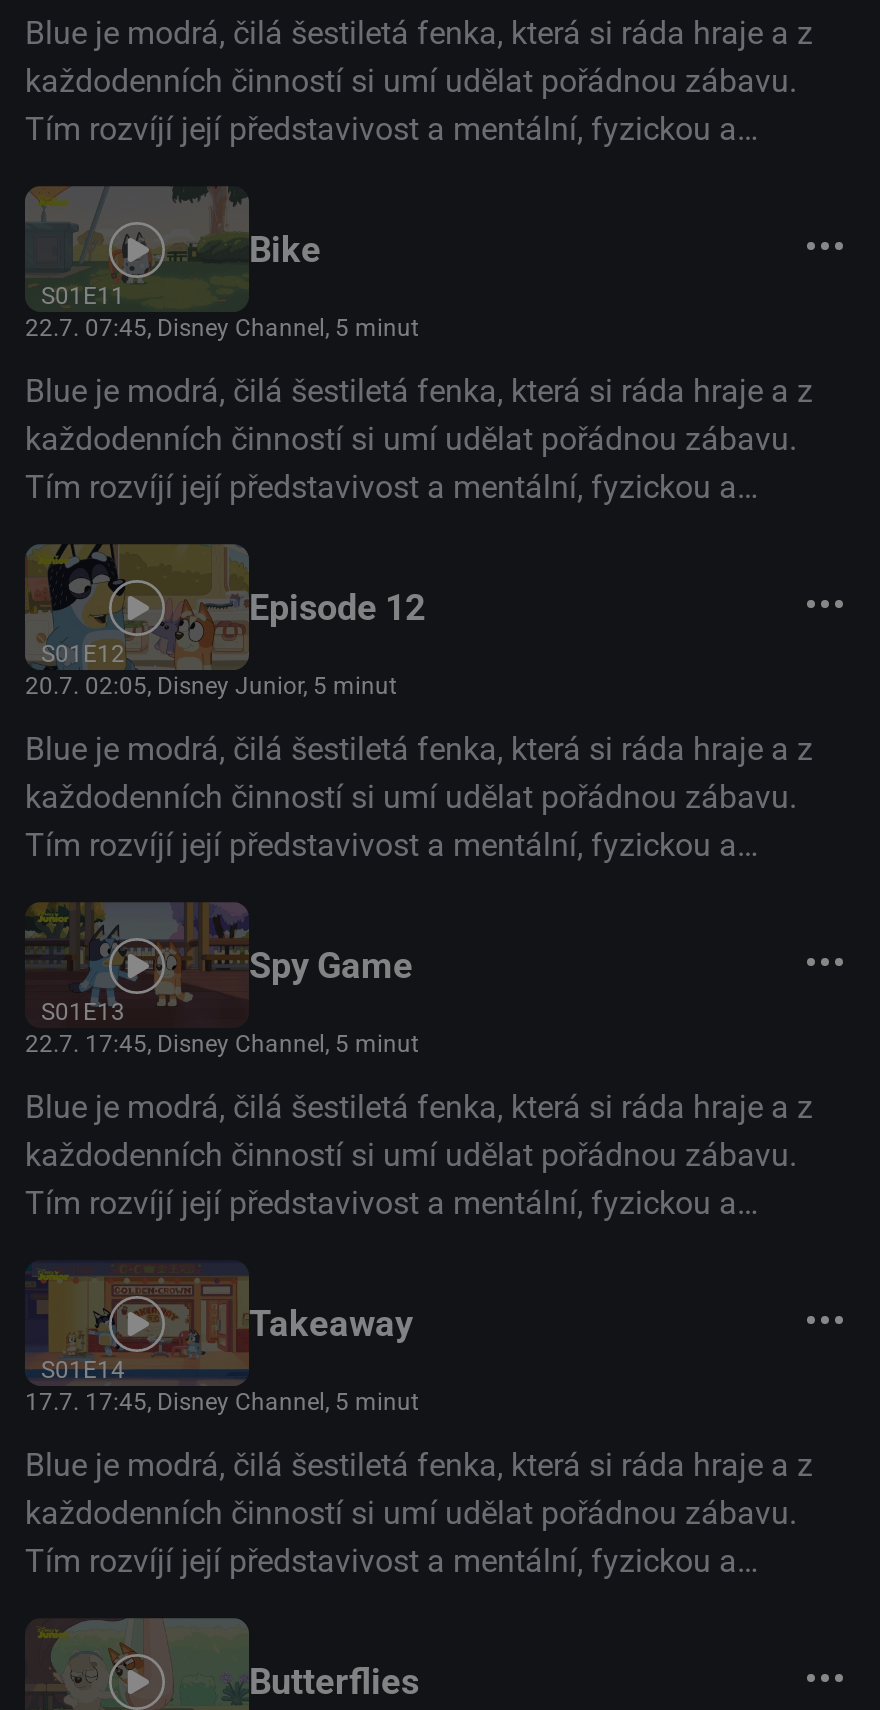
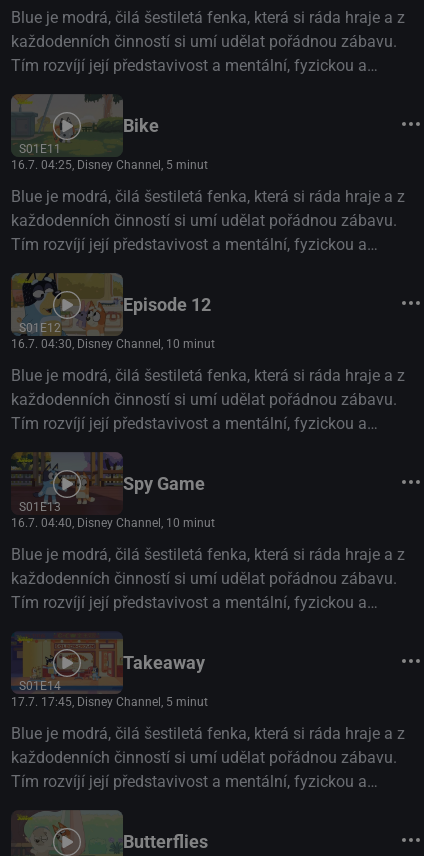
[25,314,419,342] 22.7. 07:45, Disney Channel, 5 minut -> [11,158,208,172] 16.7. 04:25, Disney Channel, 5 minut
[25,672,397,700] 20.7. 02:05, Disney Junior, 5 minut -> [11,337,215,351] 16.7. 04:30, Disney Channel, 10 minut
[25,1030,419,1058] 22.7. 17:45, Disney Channel, 5 minut -> [11,516,215,530] 16.7. 04:40, Disney Channel, 10 minut

